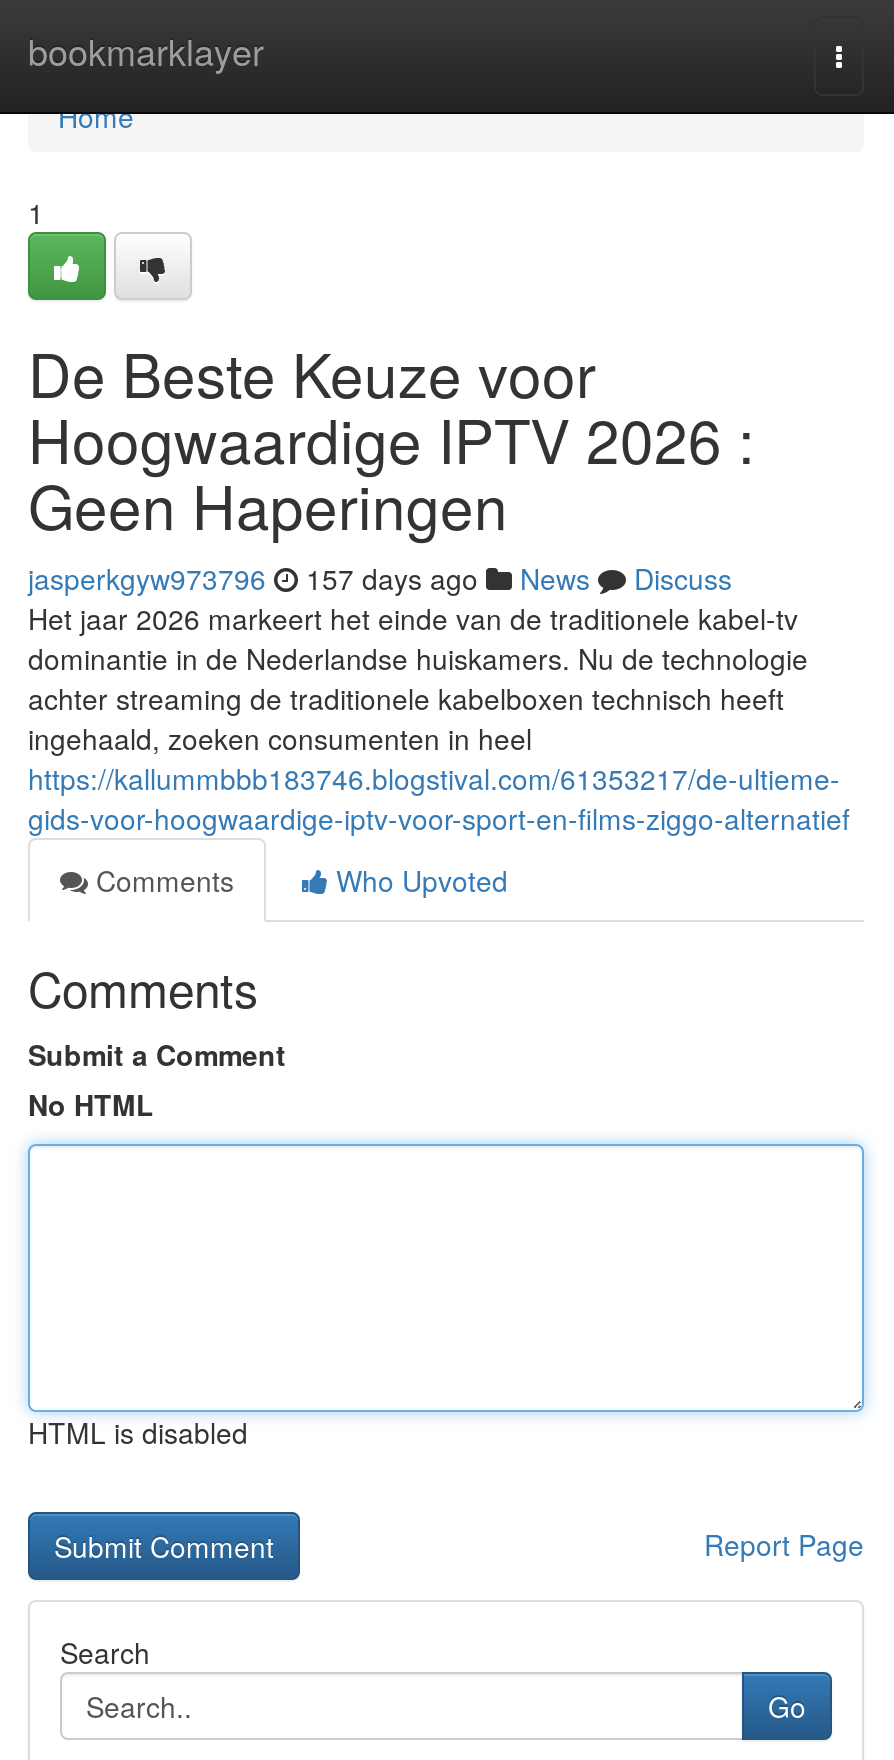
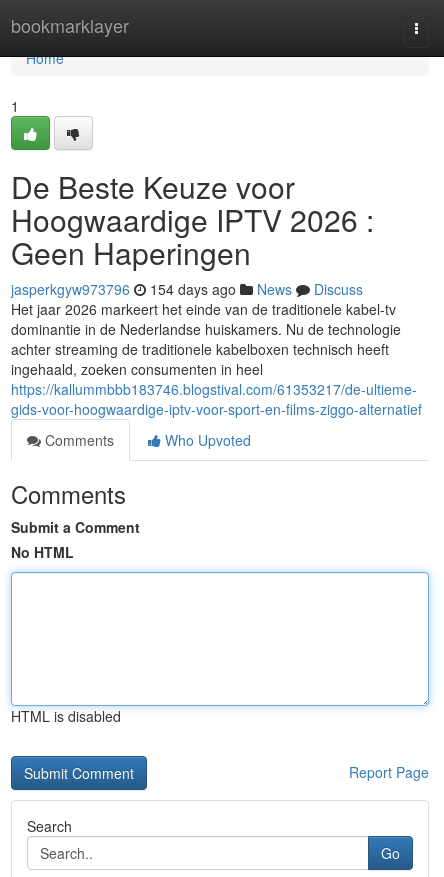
[28,558,732,598] jasperkgyw973796 157 days ago News Discuss -> [11,279,363,299] jasperkgyw973796 154 days ago News Discuss

